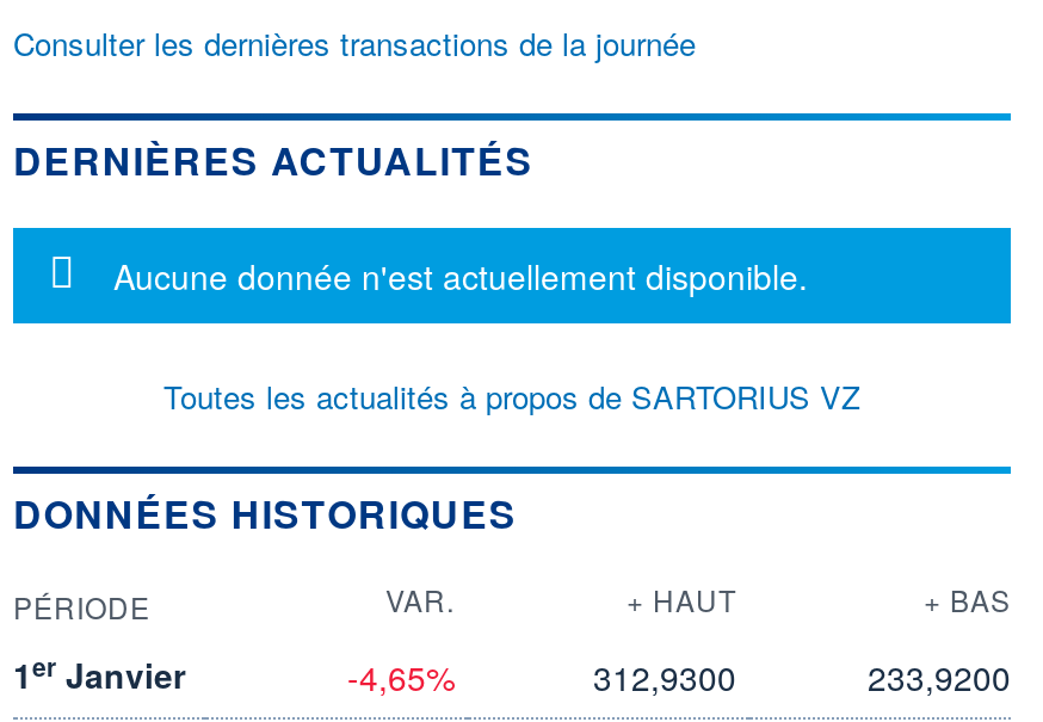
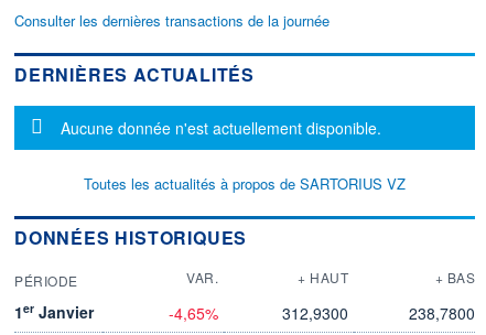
[868,653,1011,701] 233,9200 -> [409,302,475,324] 238,7800

